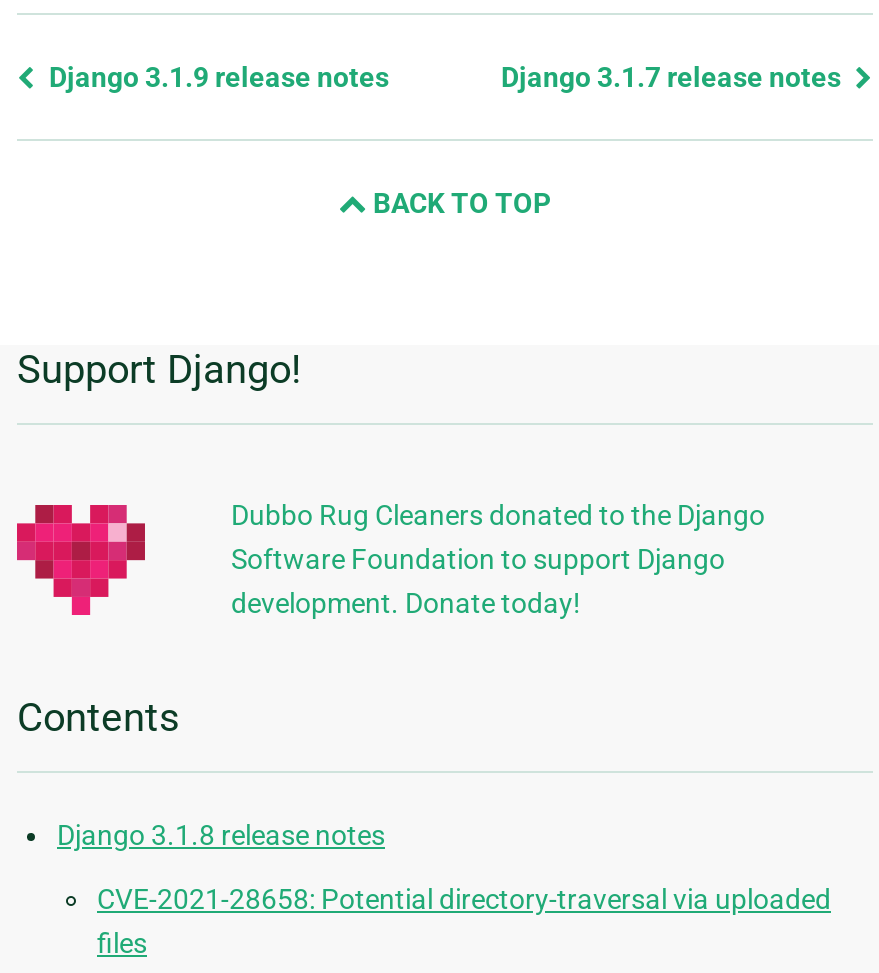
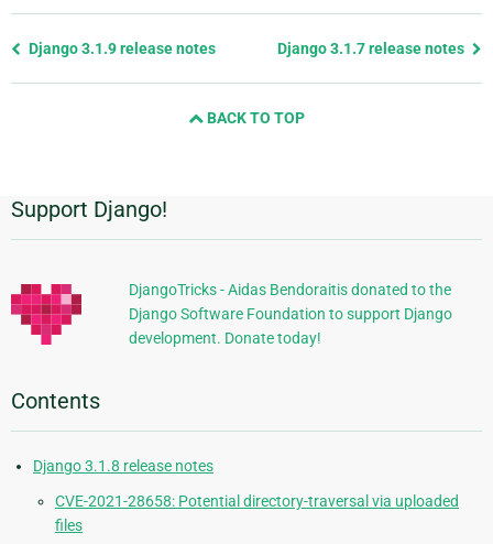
[231,499,765,575] Dubbo Rug Cleaners donated to the Django | Software Foundation to support Django -> [129,281,452,323] DjangoTricks - Aidas Bendoraitis donated to the | Django Software Foundation to support Django

